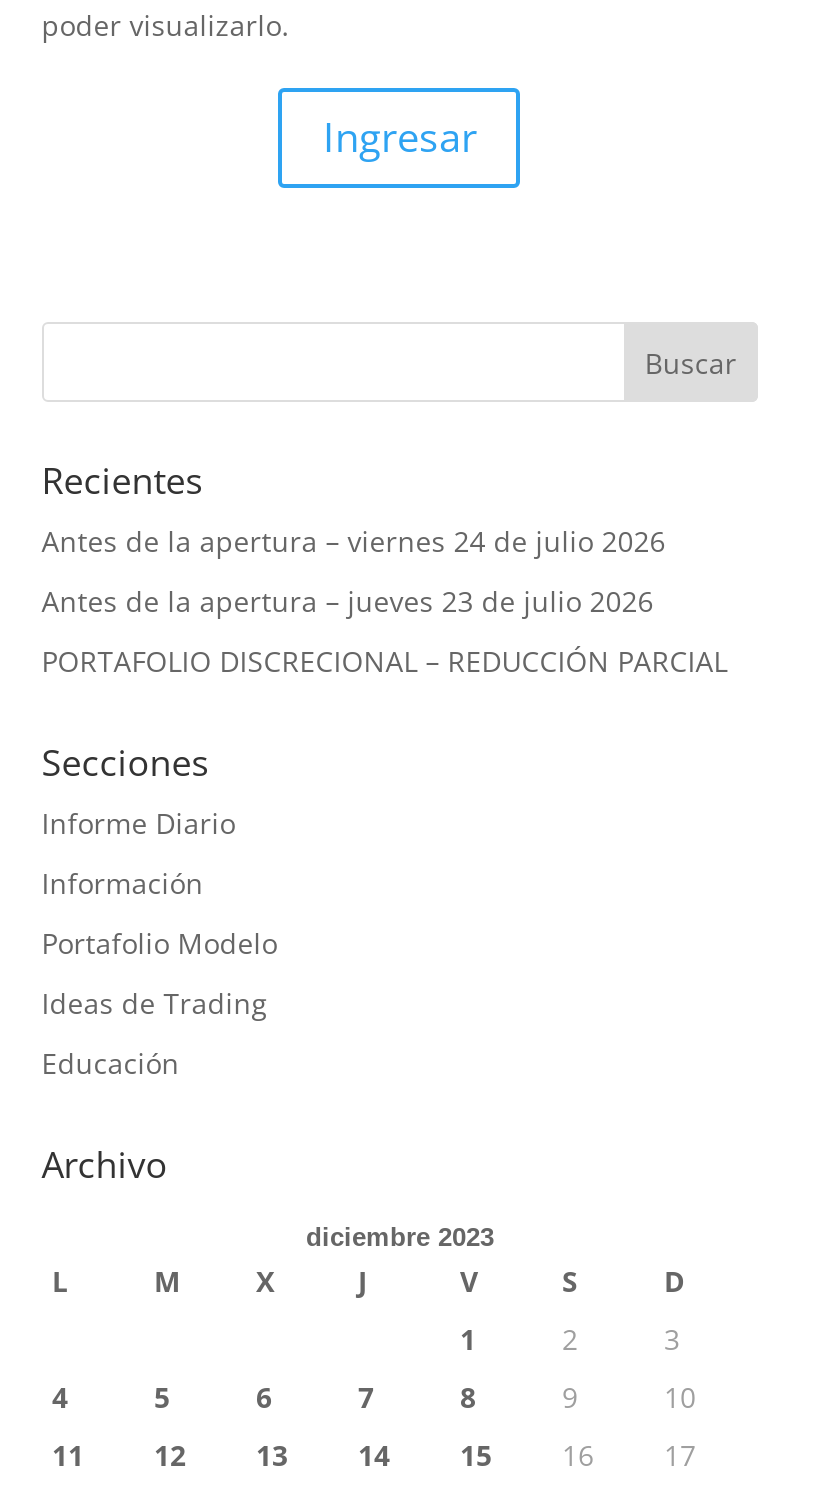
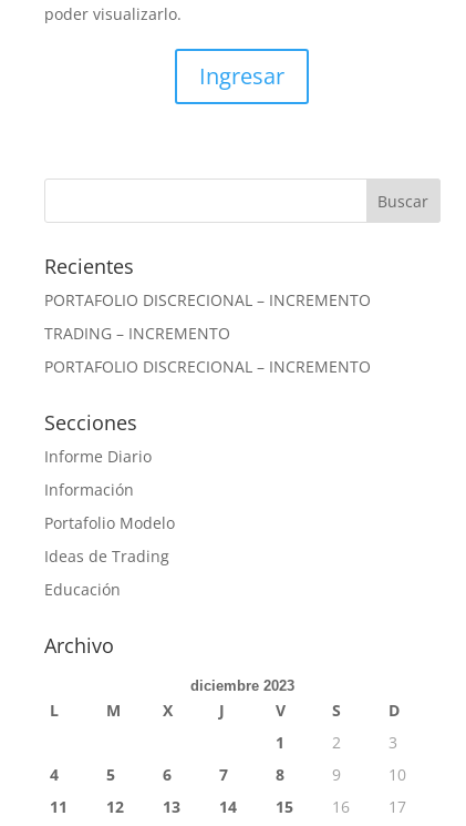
[42,522,666,560] Antes de la apertura – viernes 24 de julio 2026 -> [44,289,371,310] PORTAFOLIO DISCRECIONAL – INCREMENTO
[42,582,654,620] Antes de la apertura – jueves 23 de julio 2026 -> [44,323,230,344] TRADING – INCREMENTO
[42,642,728,680] PORTAFOLIO DISCRECIONAL – REDUCCIÓN PARCIAL -> [44,356,371,377] PORTAFOLIO DISCRECIONAL – INCREMENTO

